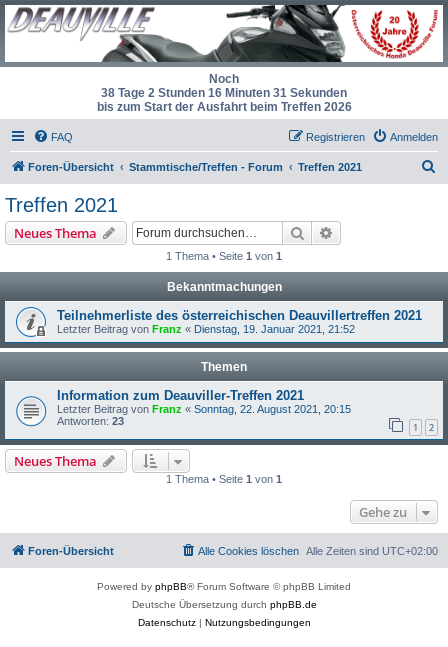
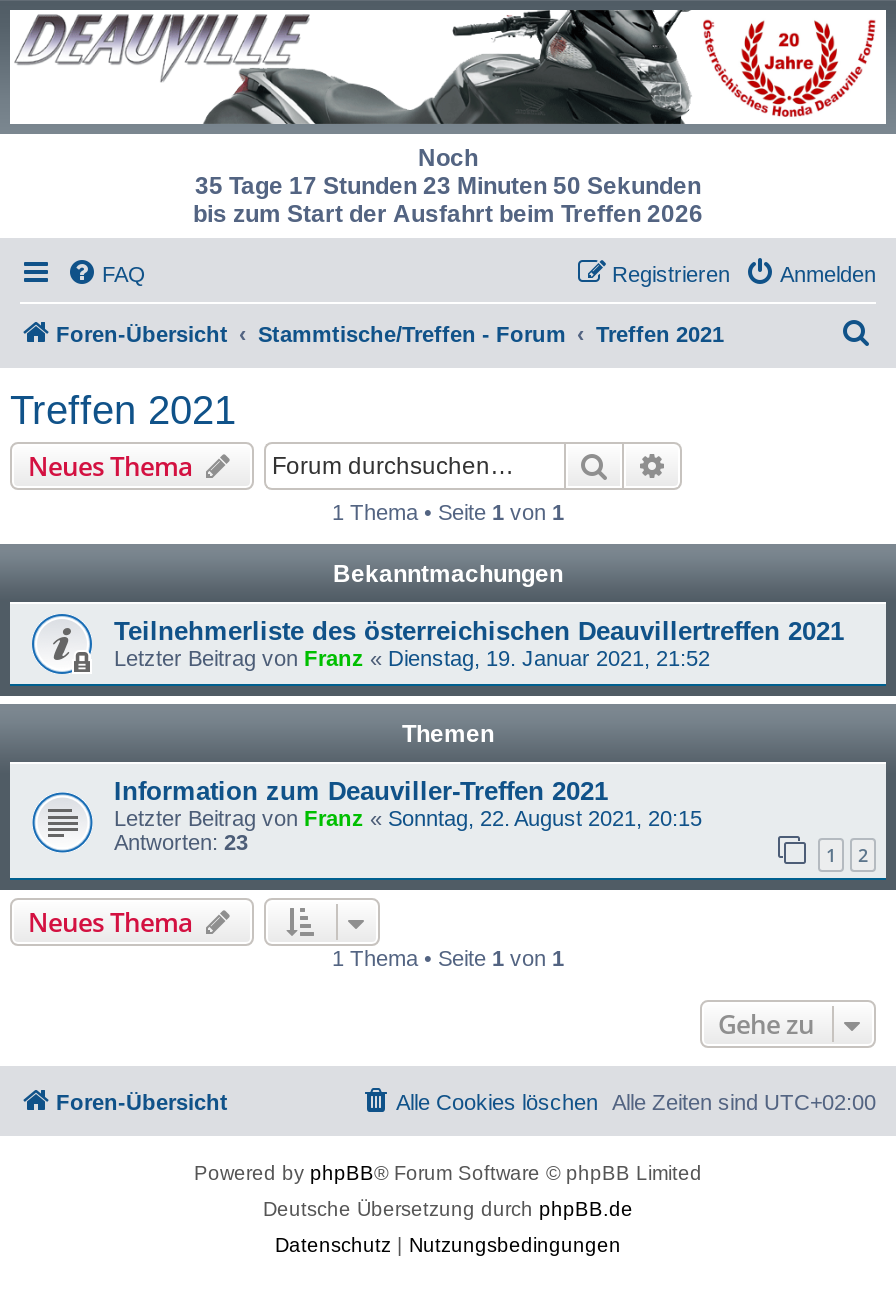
[101,86,347,100] 38 Tage 2 Stunden 16 Minuten 31 Sekunden -> [195,172,701,200] 35 Tage 17 Stunden 23 Minuten 50 Sekunden

